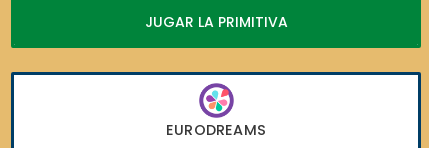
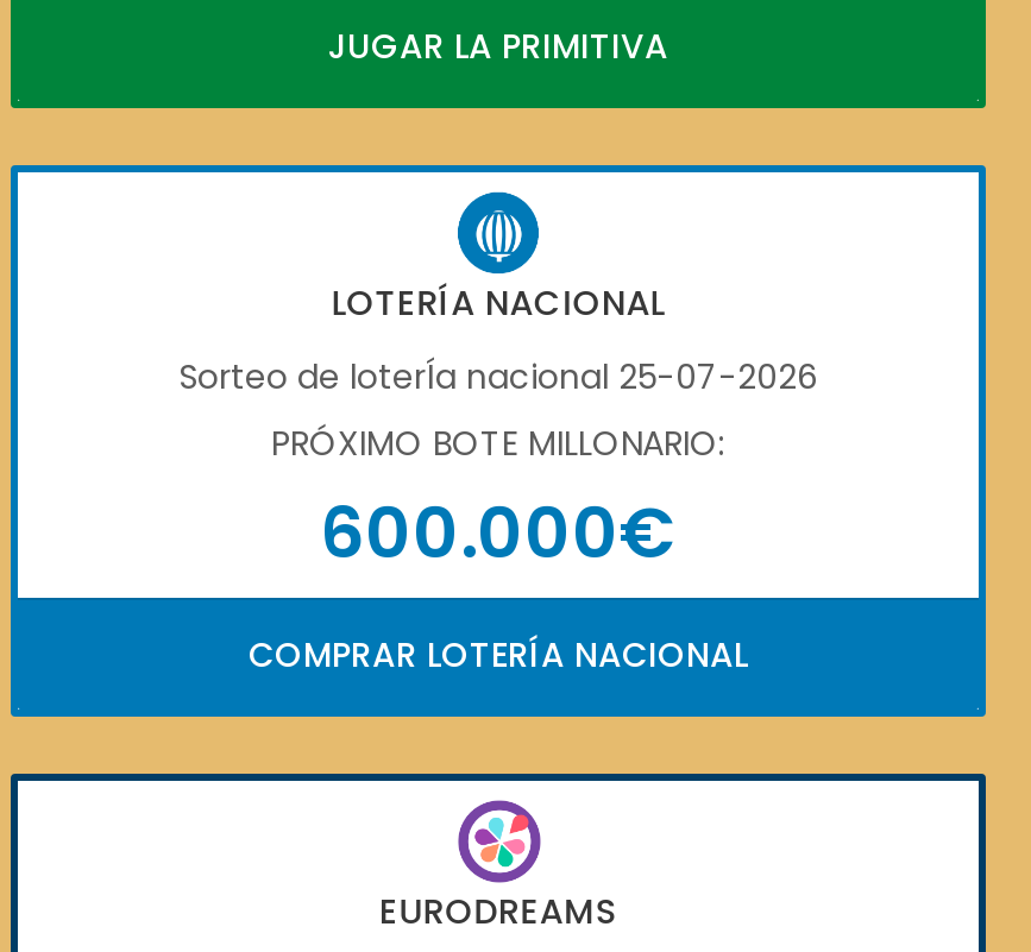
none -> [11,164,986,718] [image] | LOTERÍA NACIONAL | Sorteo de loterÍa nacional 25-07-2026 | PRÓXIMO BOTE MILLONARIO: | 600.000€ | COMPRAR LOTERÍA NACIONAL

